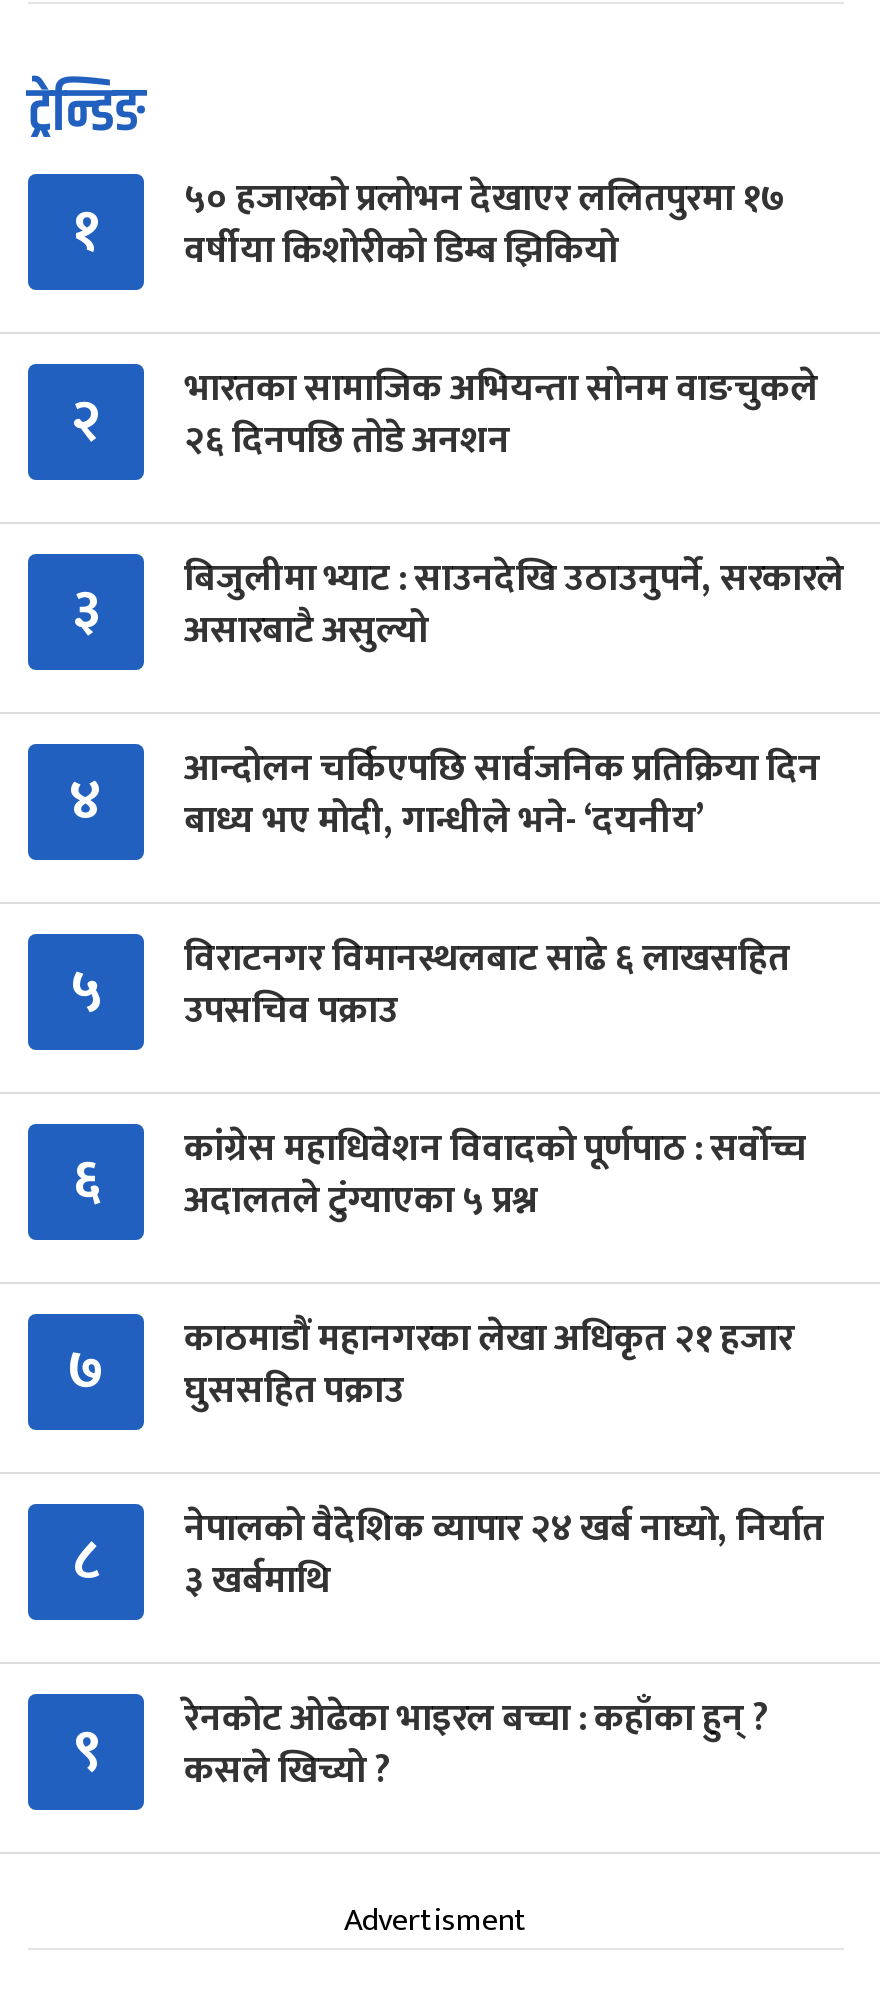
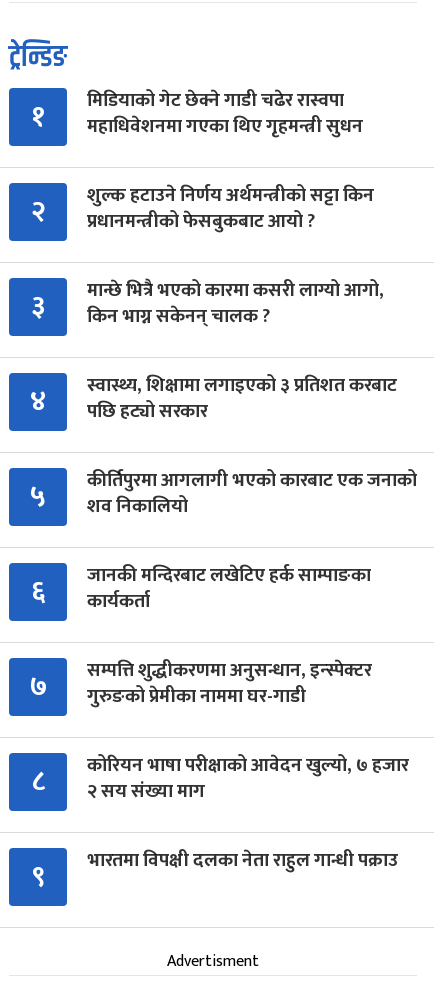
[184,167,784,281] ५० हजारको प्रलोभन देखाएर ललितपुरमा १७ | वर्षीया किशोरीको डिम्ब झिकियो -> [87,85,363,142] मिडियाको गेट छेक्ने गाडी चढेर रास्वपा | महाधिवेशनमा गएका थिए गृहमन्त्री सुधन
[184,357,818,471] भारतका सामाजिक अभियन्ता सोनम वाङचुकले | २६ दिनपछि तोडे अनशन -> [87,180,374,237] शुल्क हटाउने निर्णय अर्थमन्त्रीको सट्टा किन | प्रधानमन्त्रीको फेसबुकबाट आयो ?
[184,547,844,661] बिजुलीमा भ्याट : साउनदेखि उठाउनुपर्ने, सरकारले | असारबाटै असुल्यो -> [87,275,384,332] मान्छे भित्रै भएको कारमा कसरी लाग्यो आगो, | किन भाग्न सकेनन् चालक ?
[184,737,820,851] आन्दोलन चर्किएपछि सार्वजनिक प्रतिक्रिया दिन | बाध्य भए मोदी, गान्धीले भने- ‘दयनीय’ -> [87,370,397,427] स्वास्थ्य, शिक्षामा लगाइएको ३ प्रतिशत करबाट | पछि हट्यो सरकार
[184,927,790,1041] विराटनगर विमानस्थलबाट साढे ६ लाखसहित | उपसचिव पक्राउ -> [87,465,417,522] कीर्तिपुरमा आगलागी भएको कारबाट एक जनाको | शव निकालियो
[184,1117,806,1231] कांग्रेस महाधिवेशन विवादको पूर्णपाठ : सर्वोच्च | अदालतले टुंग्याएका ५ प्रश्न -> [87,560,371,617] जानकी मन्दिरबाट लखेटिए हर्क साम्पाङका | कार्यकर्ता
[184,1307,794,1421] काठमाडौं महानगरका लेखा अधिकृत २१ हजार | घुससहित पक्राउ -> [87,655,372,712] सम्पत्ति शुद्धीकरणमा अनुसन्धान, इन्स्पेक्टर | गुरुङको प्रेमीका नाममा घर-गाडी
[184,1497,824,1611] नेपालको वैदेशिक व्यापार २४ खर्ब नाघ्यो, निर्यात | ३ खर्बमाथि -> [87,750,409,807] कोरियन भाषा परीक्षाको आवेदन खुल्यो, ७ हजार | २ सय संख्या माग
[184,1687,768,1801] रेनकोट ओढेका भाइरल बच्चा : कहाँका हुन् ? | कसले खिच्यो ? -> [87,845,398,876] भारतमा विपक्षी दलका नेता राहुल गान्धी पक्राउ

